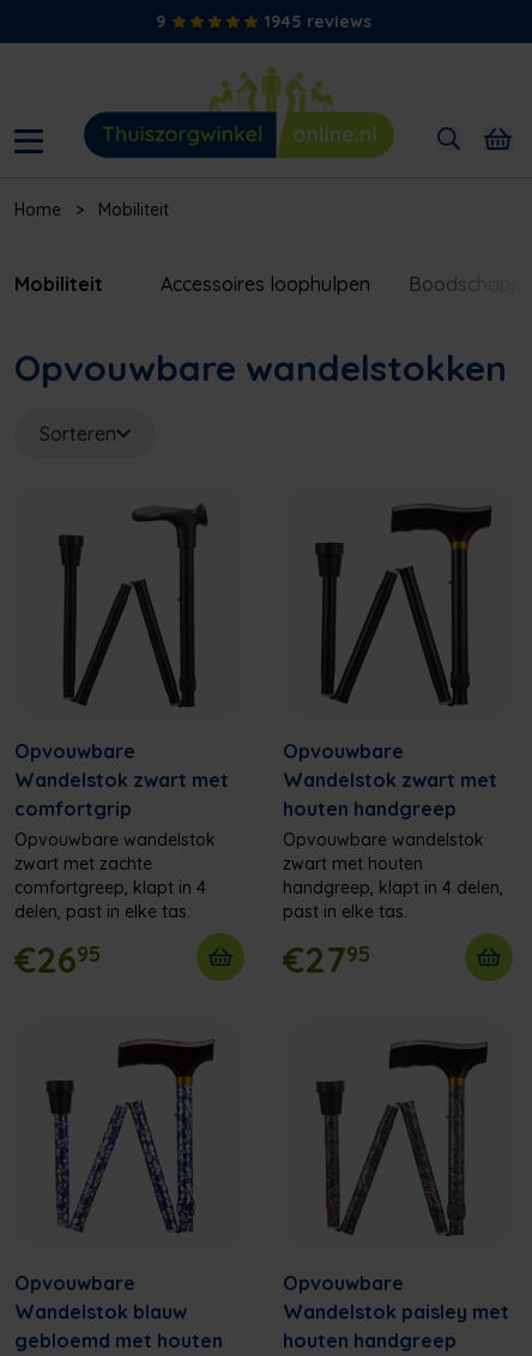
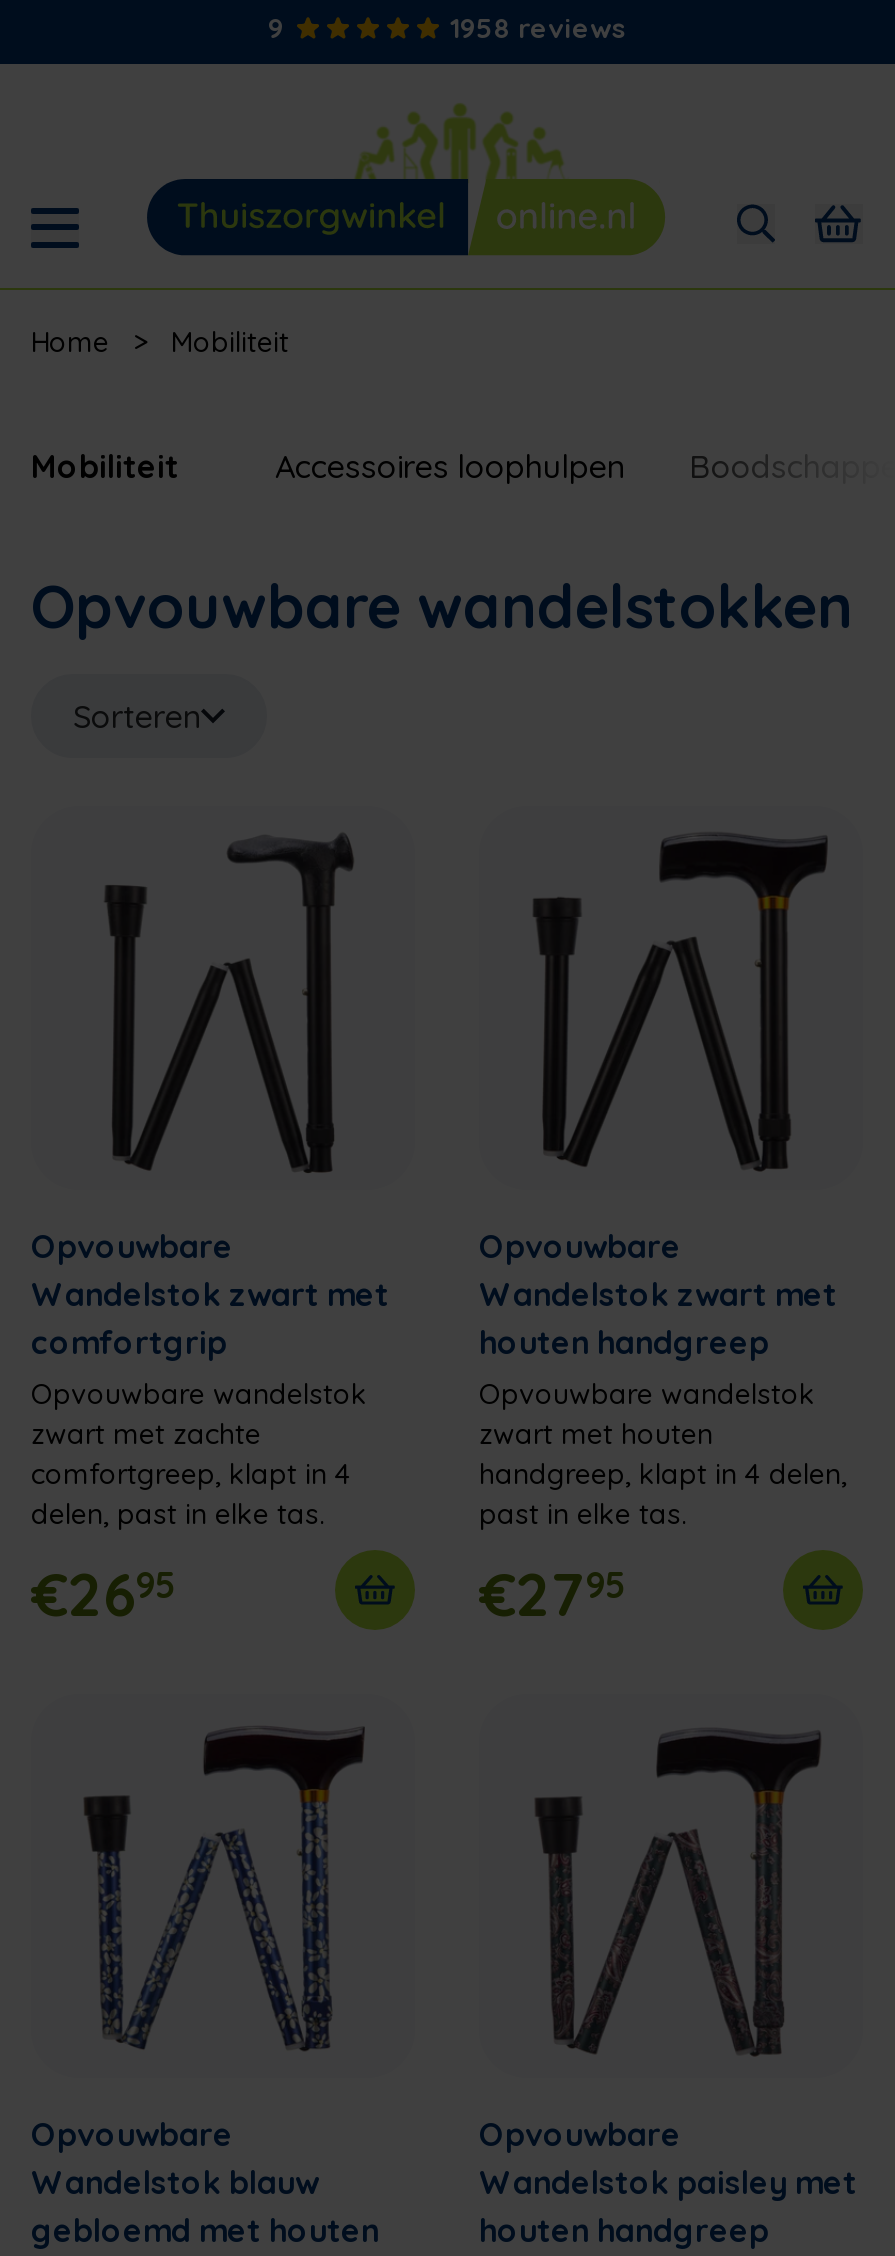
[265,11,371,32] 1945 reviews -> [450,10,626,46] 1958 reviews

